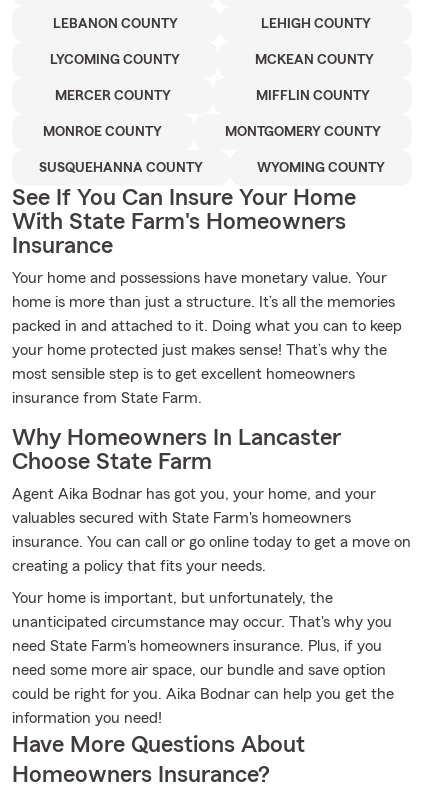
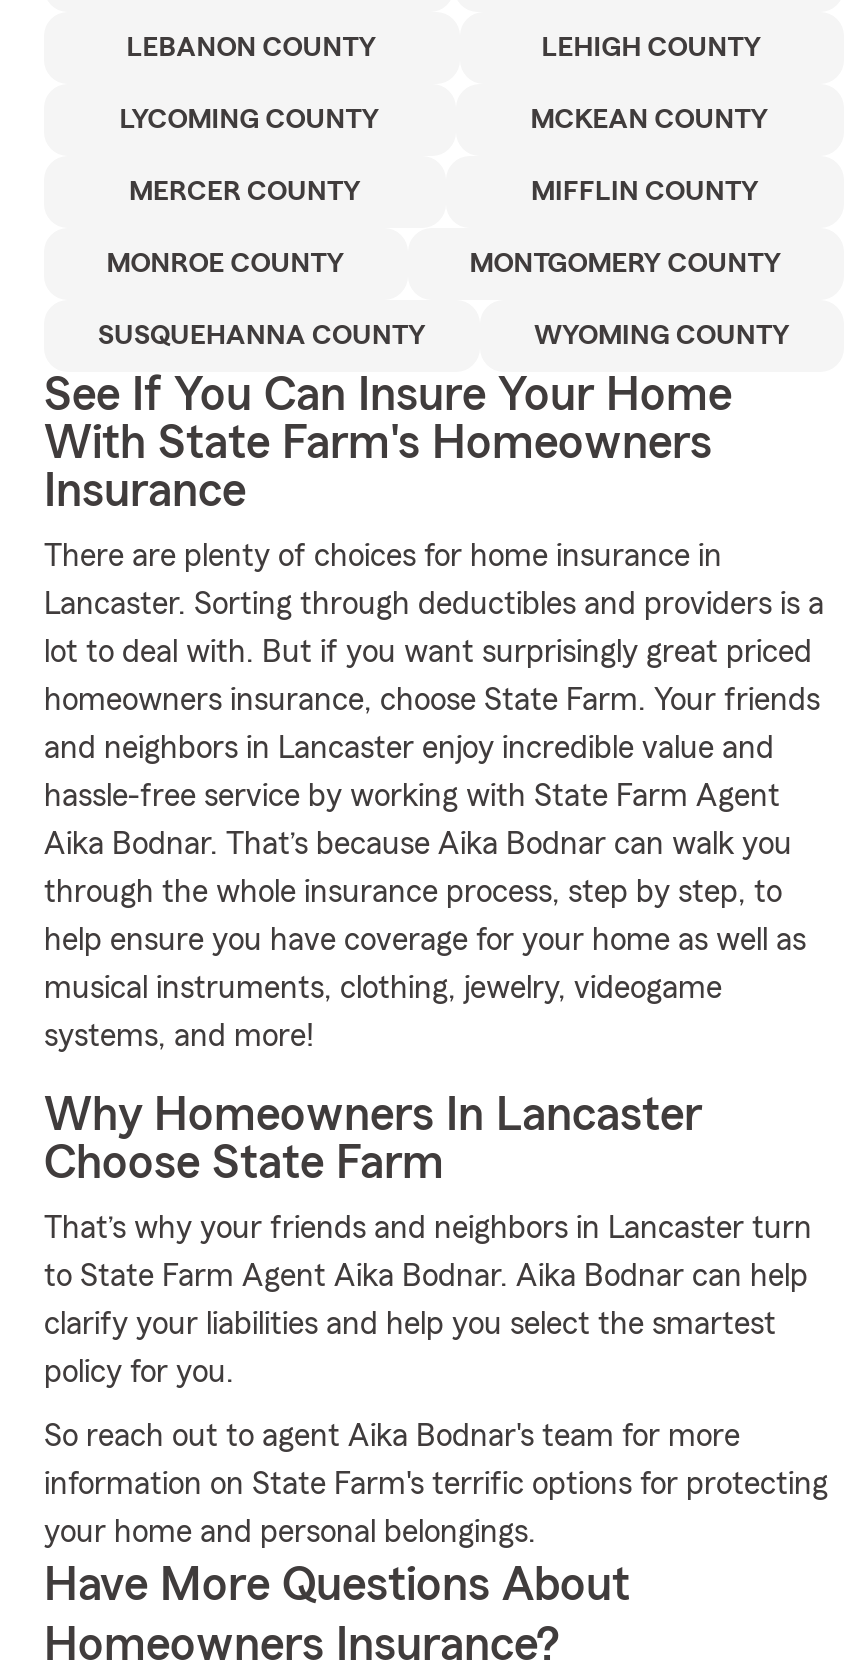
[12,270,402,406] Your home and possessions have monetary value. Your | home is more than just a structure. It’s all the memories | packed in and attached to it. Doing what you can to keep | your home protected just makes sense! That’s why the | most sensible step is to get excellent homeowners | insurance from State Farm. -> [44,540,824,1052] There are plenty of choices for home insurance in | Lancaster. Sorting through deductibles and providers is a | lot to deal with. But if you want surprisingly great priced | homeowners insurance, choose State Farm. Your friends | and neighbors in Lancaster enjoy incredible value and | hassle-free service by working with State Farm Agent | Aika Bodnar. That’s because Aika Bodnar can walk you | through the whole insurance process, step by step, to | help ensure you have coverage for your home as well as | musical instruments, clothing, jewelry, videogame | systems, and more!
moved [12,426,341,474] -> [44,1092,702,1188]: Why Homeowners In Lancaster | Choose State Farm
[12,486,411,726] Agent Aika Bodnar has got you, your home, and your | valuables secured with State Farm's homeowners | insurance. You can call or go online today to get a move on | creating a policy that fits your needs. | Your home is important, but unfortunately, the | unanticipated circumstance may occur. That's why you | need State Farm's homeowners insurance. Plus, if you | need some more air space, our bundle and save option | could be right for you. Aika Bodnar can help you get the | information you need! -> [44,1212,828,1548] That’s why your friends and neighbors in Lancaster turn | to State Farm Agent Aika Bodnar. Aika Bodnar can help | clarify your liabilities and help you select the smartest | policy for you. | So reach out to agent Aika Bodnar's team for more | information on State Farm's terrific options for protecting | your home and personal belongings.

